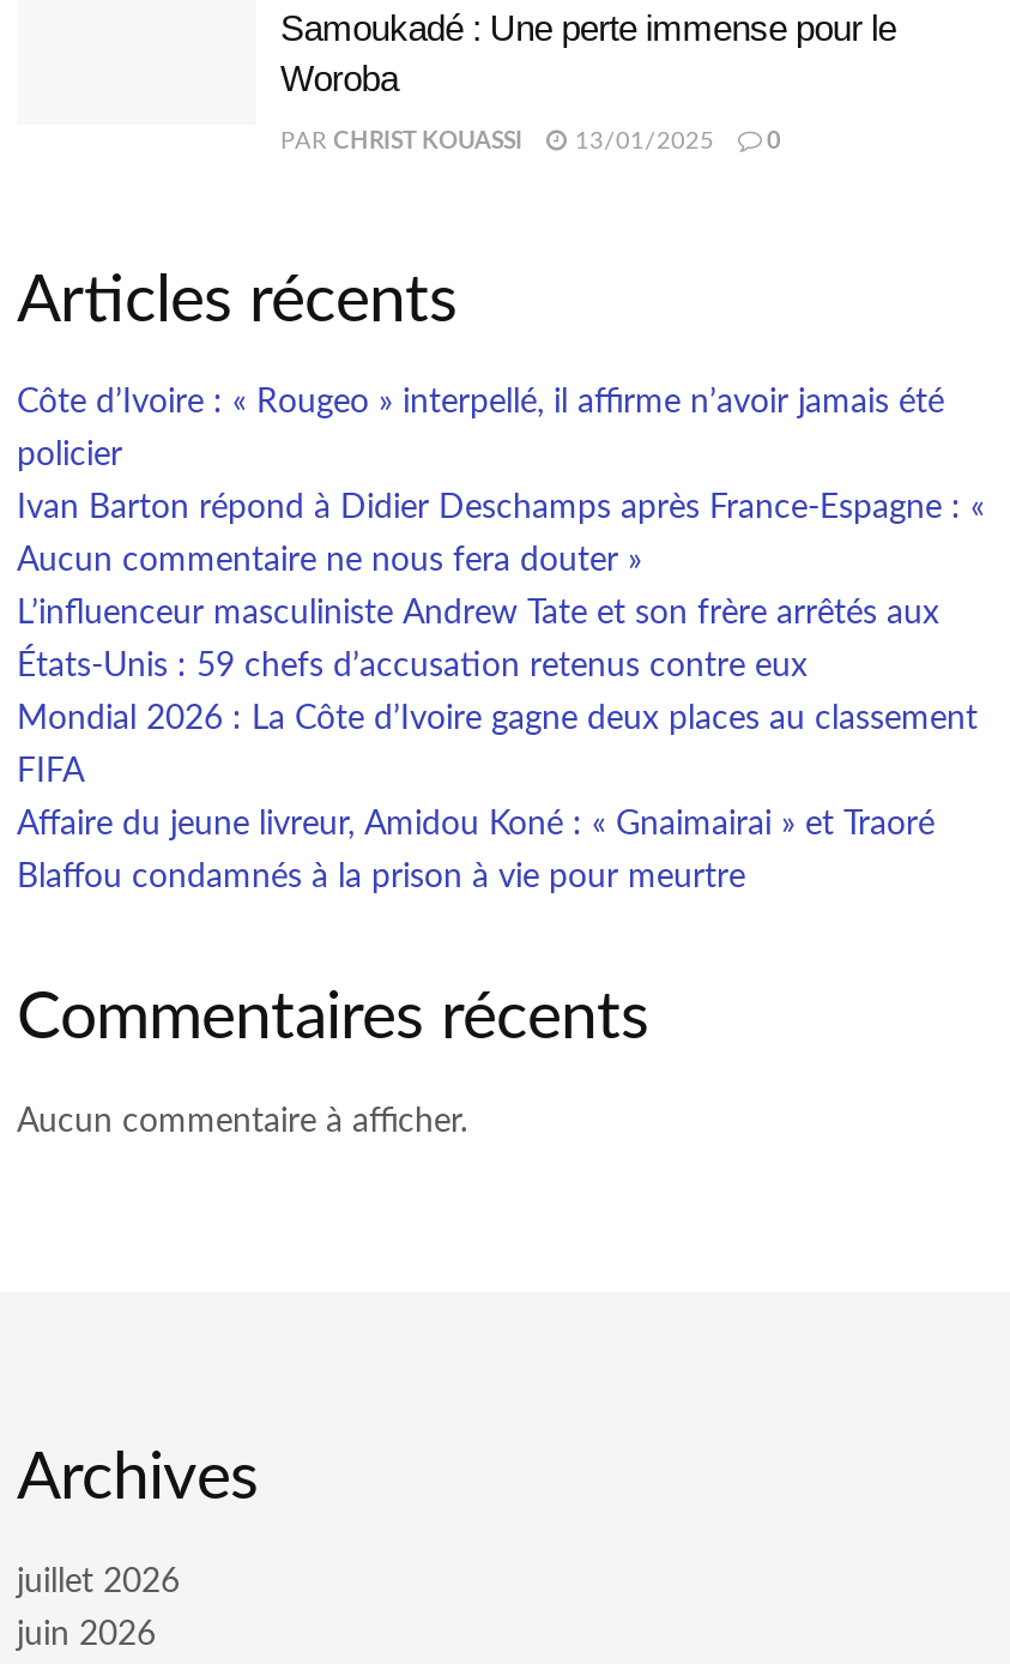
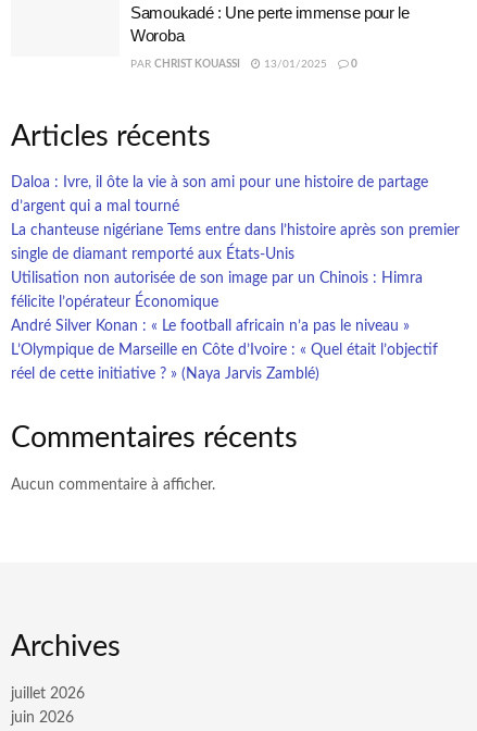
[17,387,985,895] Côte d’Ivoire : « Rougeo » interpellé, il affirme n’avoir jamais été | policier | Ivan Barton répond à Didier Deschamps après France-Espagne : « | Aucun commentaire ne nous fera douter » | L’influenceur masculiniste Andrew Tate et son frère arrêtés aux | États-Unis : 59 chefs d’accusation retenus contre eux | Mondial 2026 : La Côte d’Ivoire gagne deux places au classement | FIFA | Affaire du jeune livreur, Amidou Koné : « Gnaimairai » et Traoré | Blaffou condamnés à la prison à vie pour meurtre -> [11,175,460,382] Daloa : Ivre, il ôte la vie à son ami pour une histoire de partage | d’argent qui a mal tourné | La chanteuse nigériane Tems entre dans l’histoire après son premier | single de diamant remporté aux États-Unis | Utilisation non autorisée de son image par un Chinois : Himra | félicite l’opérateur Économique | André Silver Konan : « Le football africain n’a pas le niveau » | L’Olympique de Marseille en Côte d’Ivoire : « Quel était l’objectif | réel de cette initiative ? » (Naya Jarvis Zamblé)

